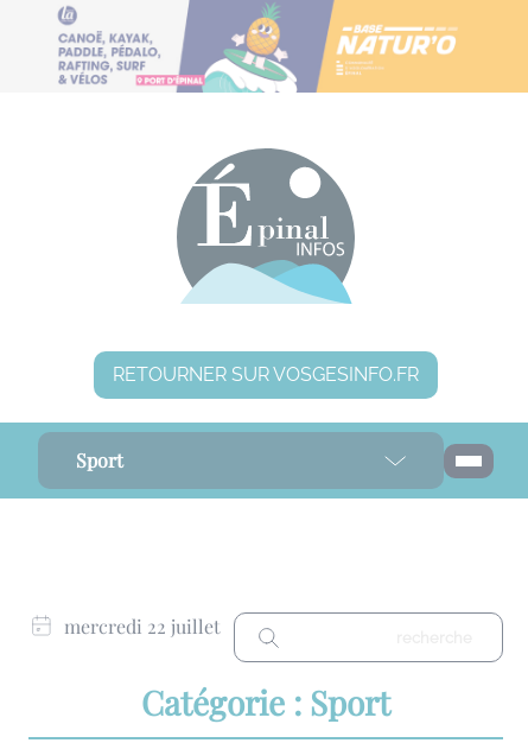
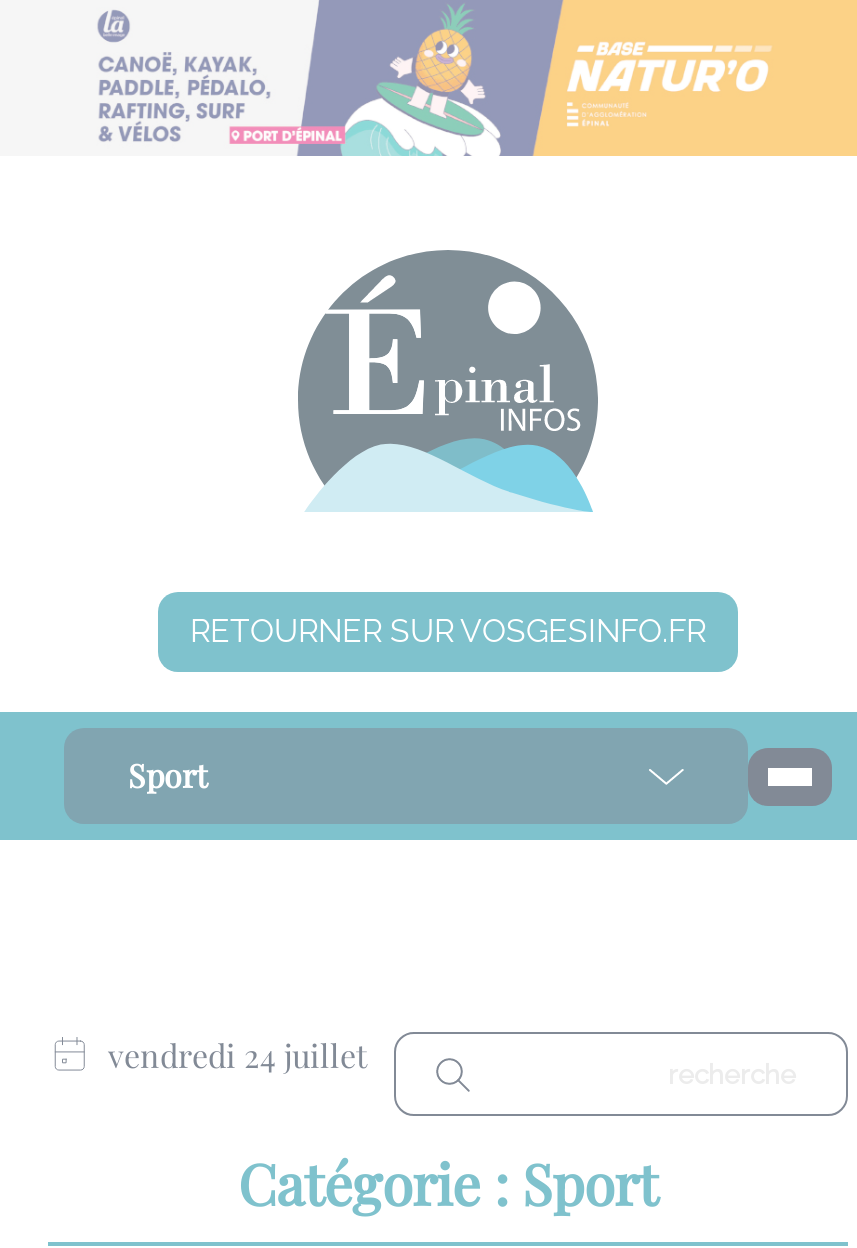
[64,614,221,639] mercredi 22 juillet -> [108,1034,368,1076] vendredi 24 juillet

